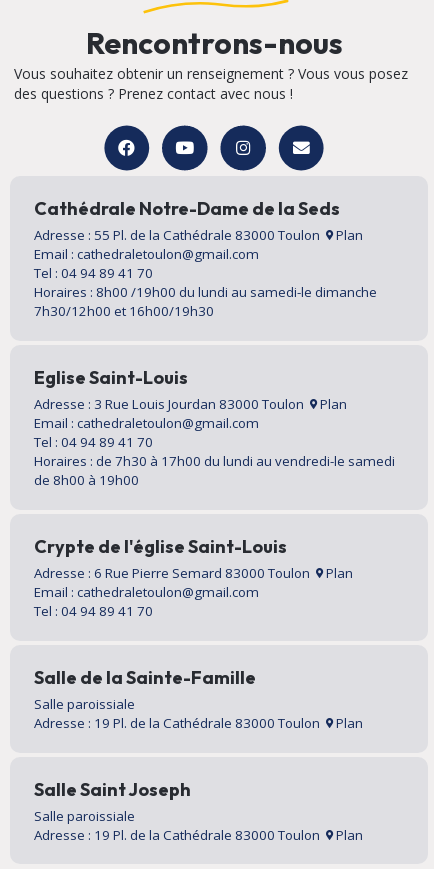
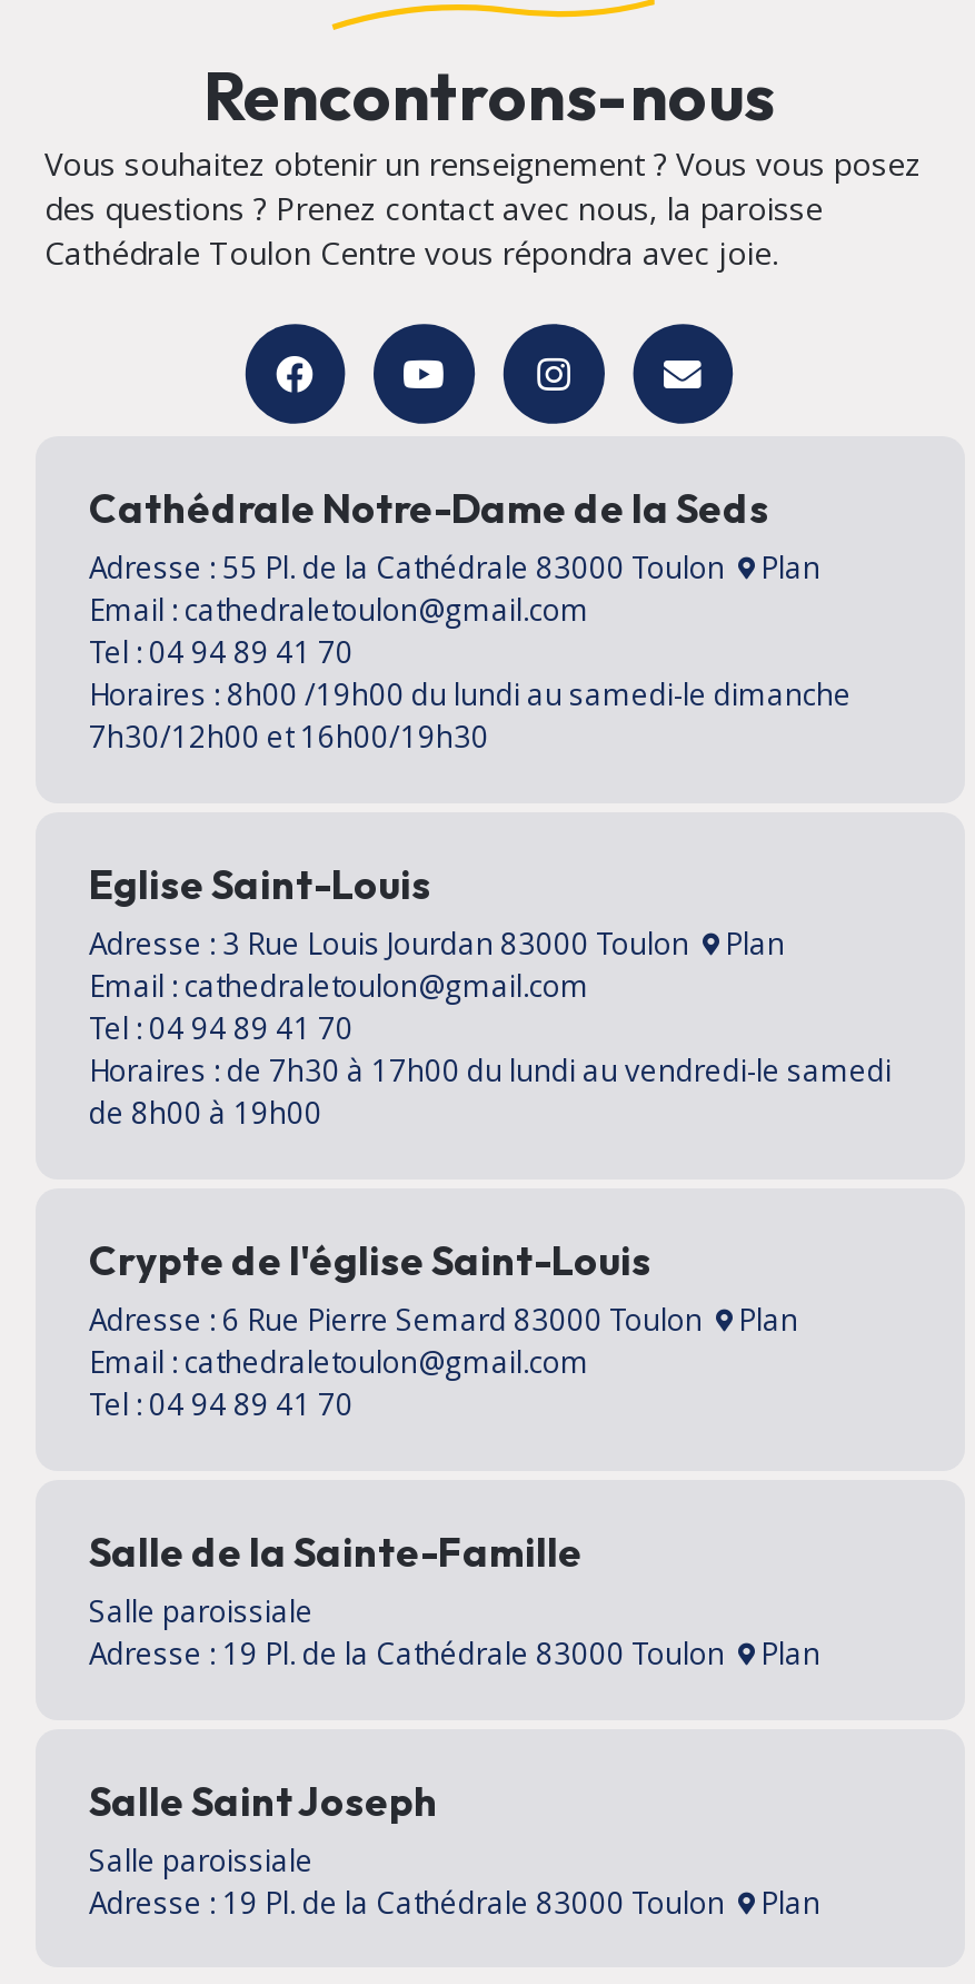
[14,84,293,103] des questions ? Prenez contact avec nous ! -> [44,187,823,274] des questions ? Prenez contact avec nous, la paroisse | Cathédrale Toulon Centre vous répondra avec joie.

